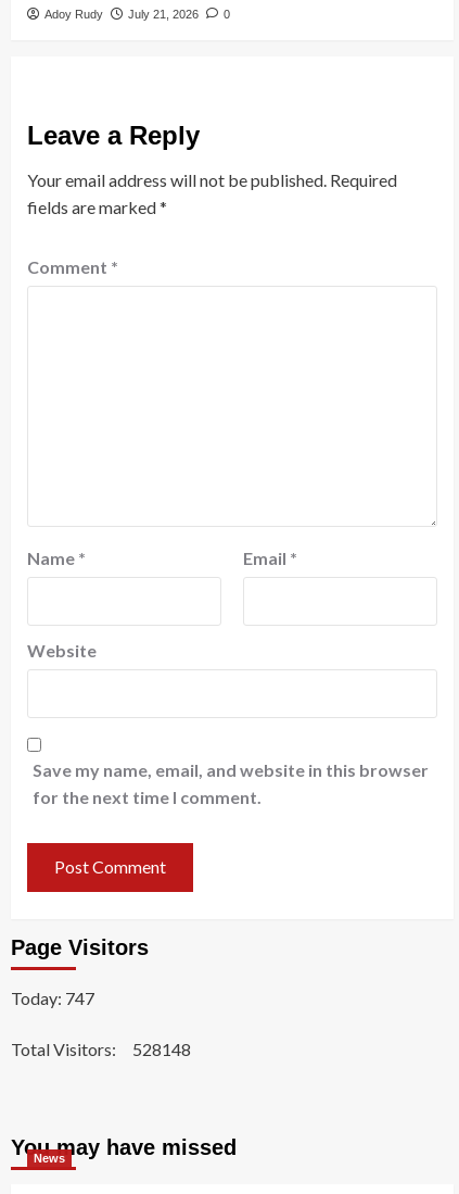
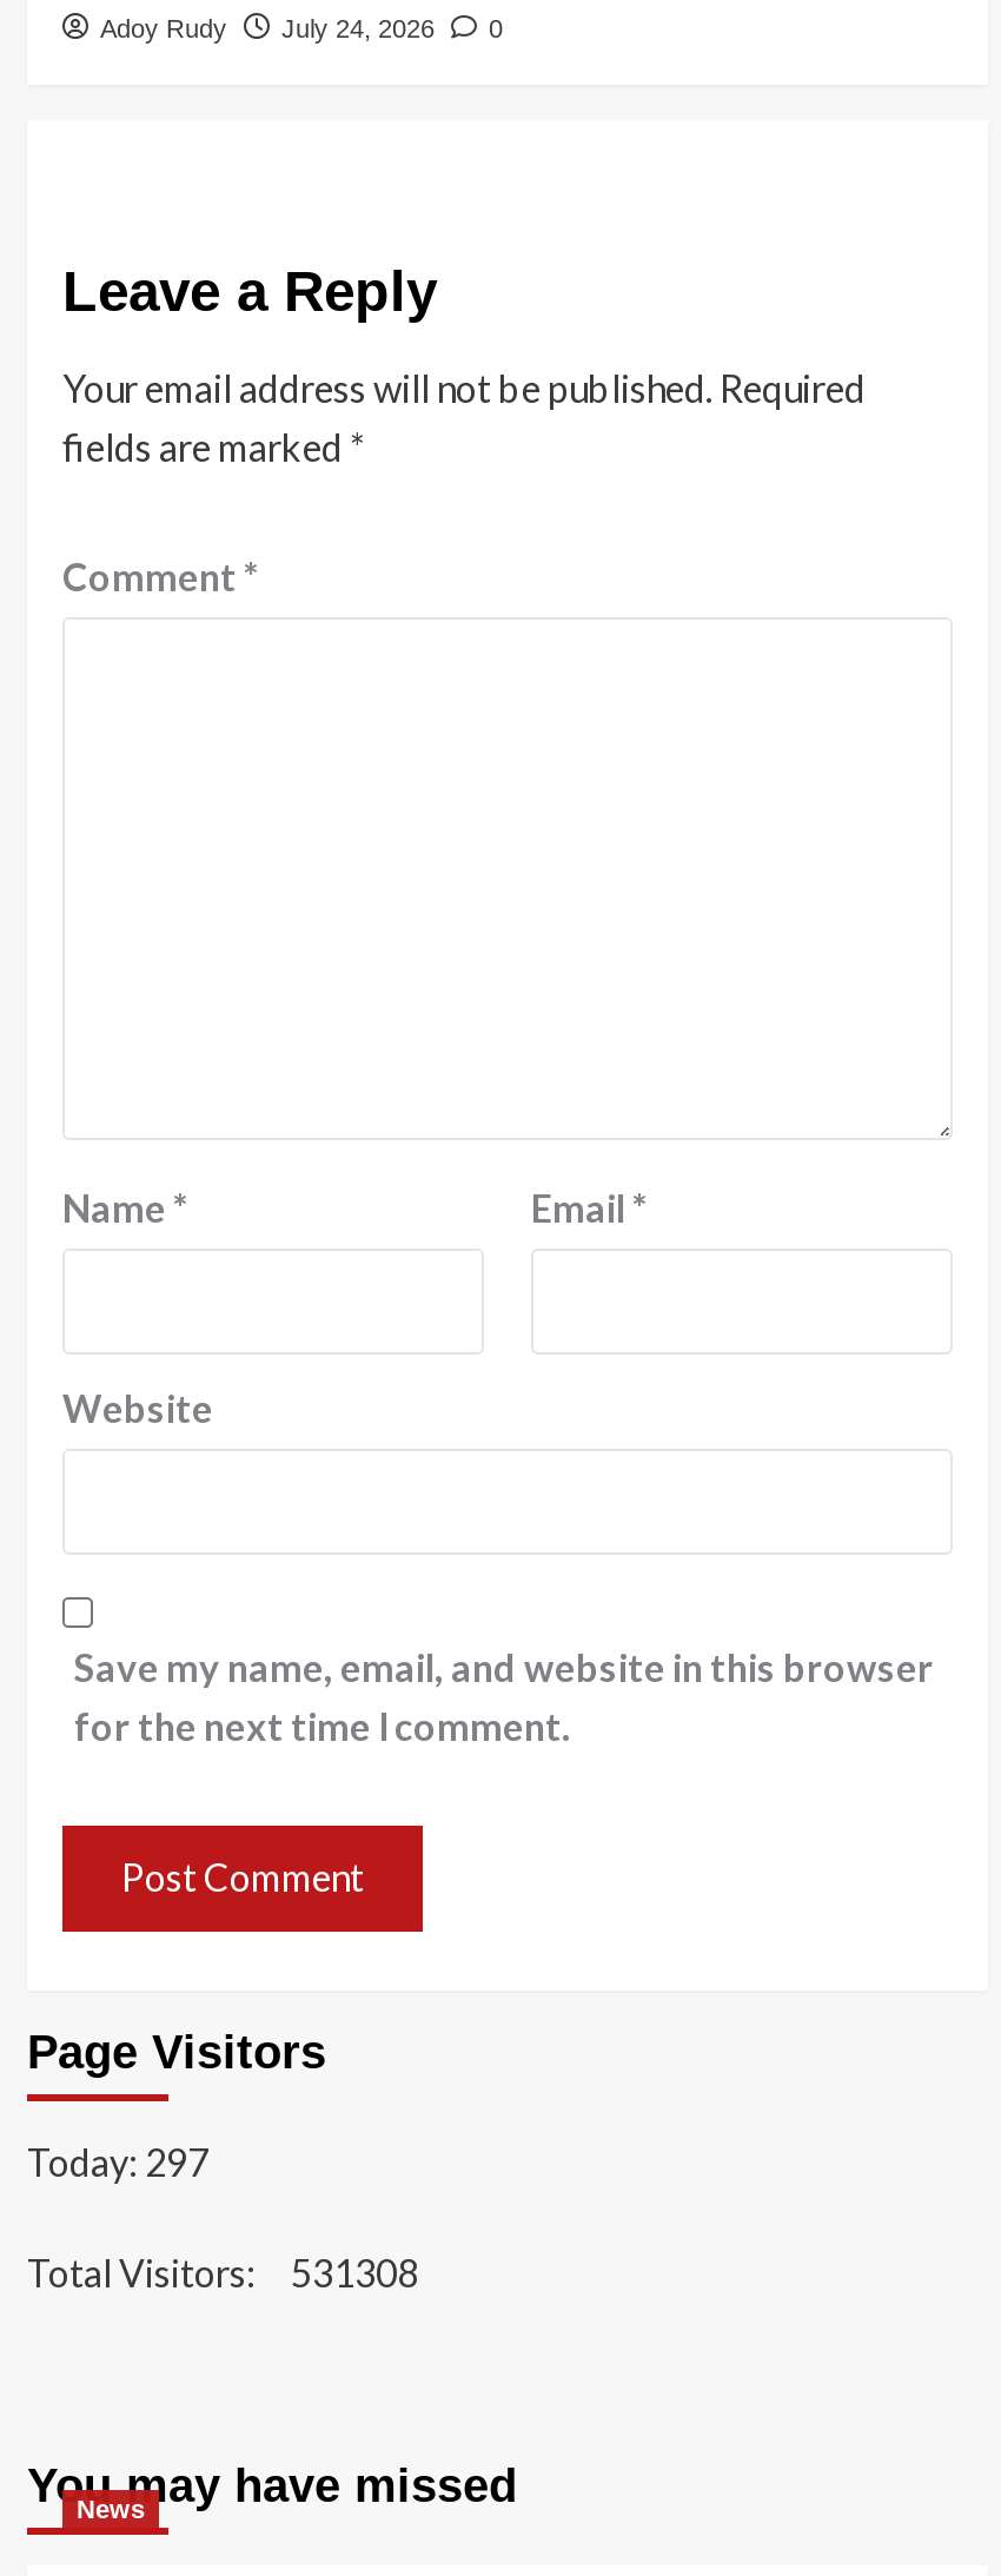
[44,7,230,20] Adoy Rudy July 21, 2026 0 -> [100,13,503,41] Adoy Rudy July 24, 2026 0
[11,987,94,1008] Today: 747 -> [27,2138,208,2183] Today: 297
[11,1038,191,1059] Total Visitors: 528148 -> [27,2249,418,2294] Total Visitors: 531308

